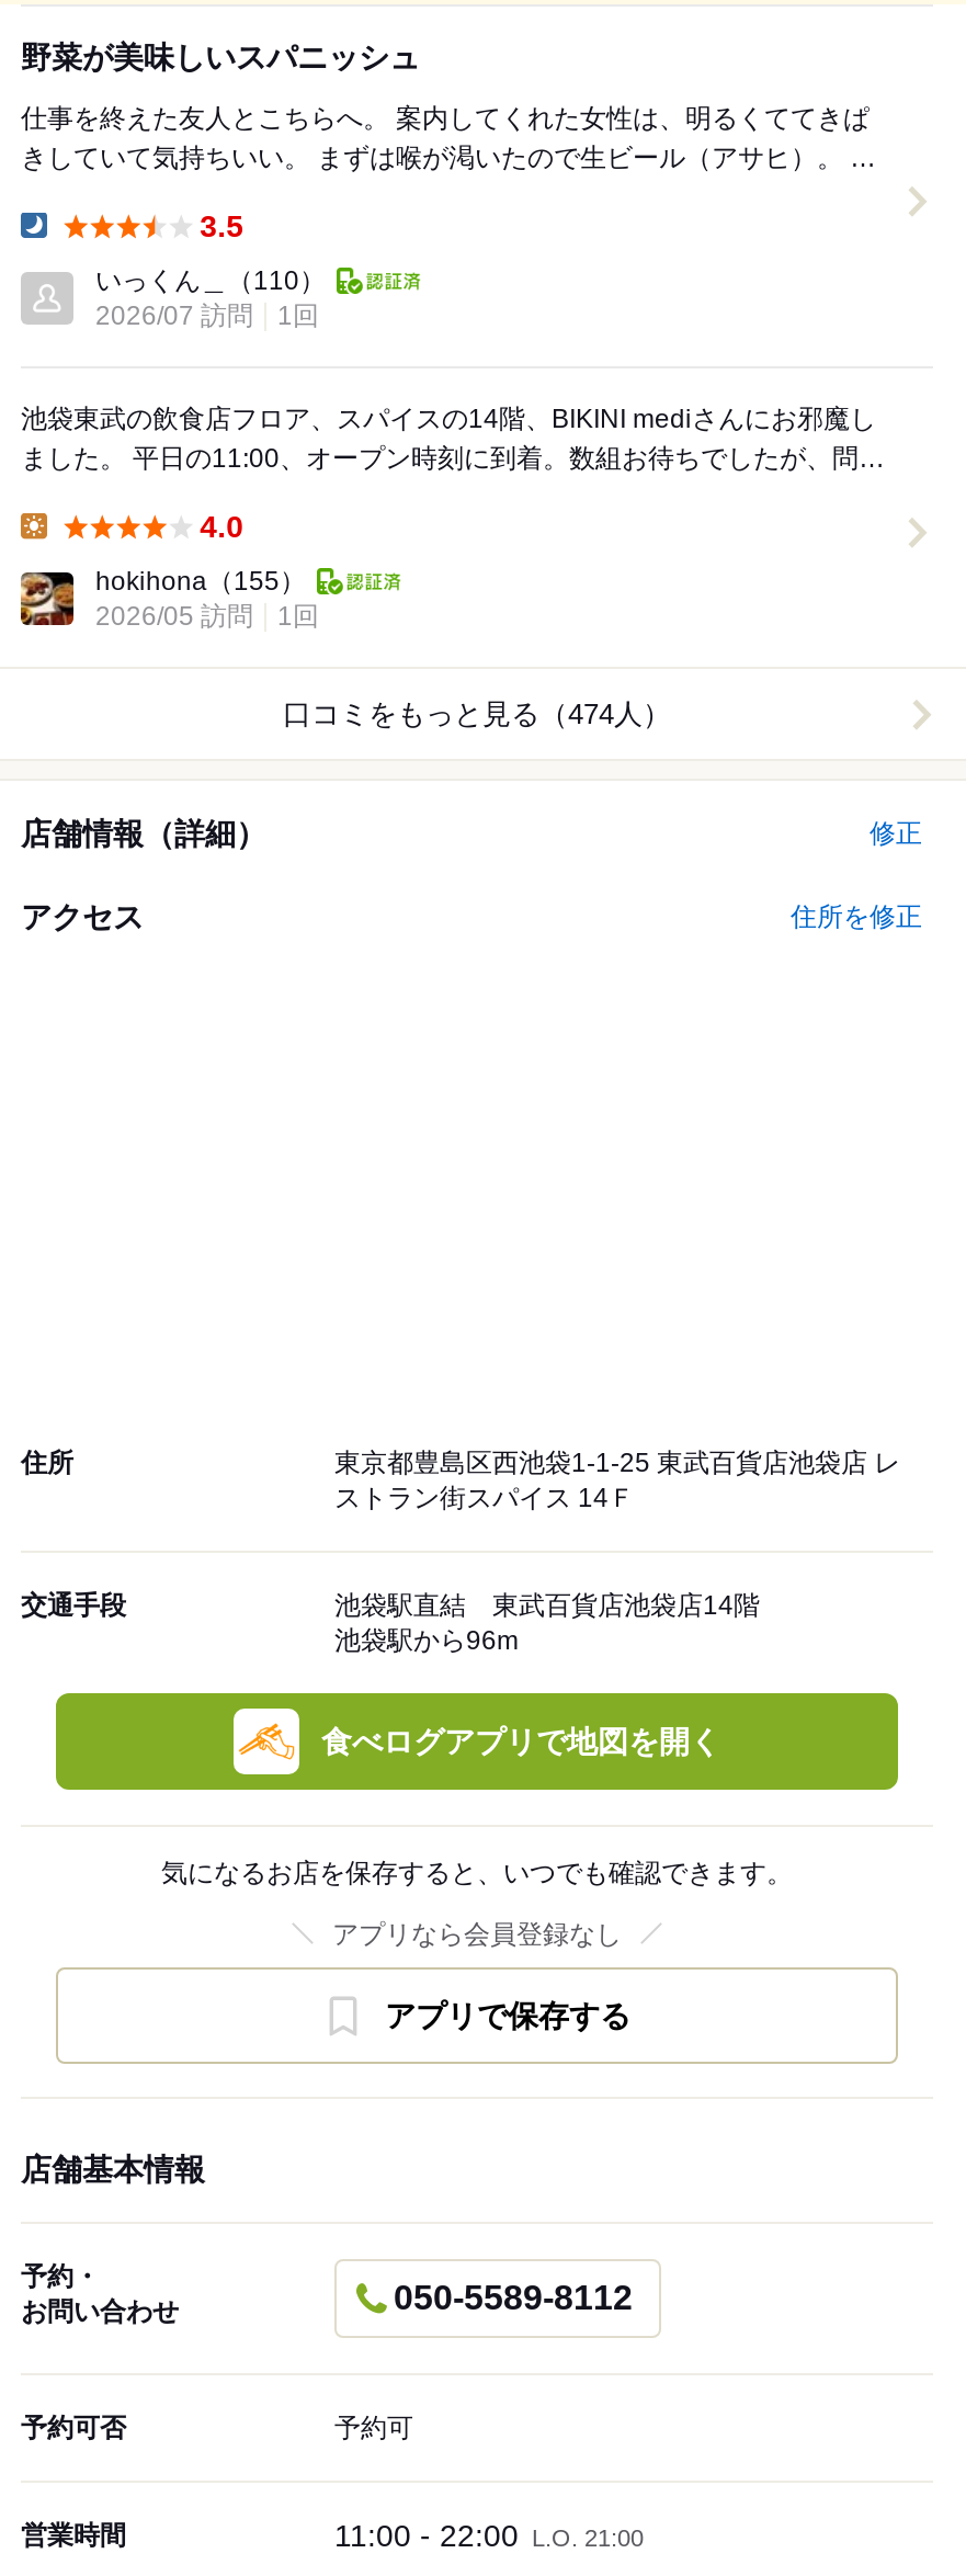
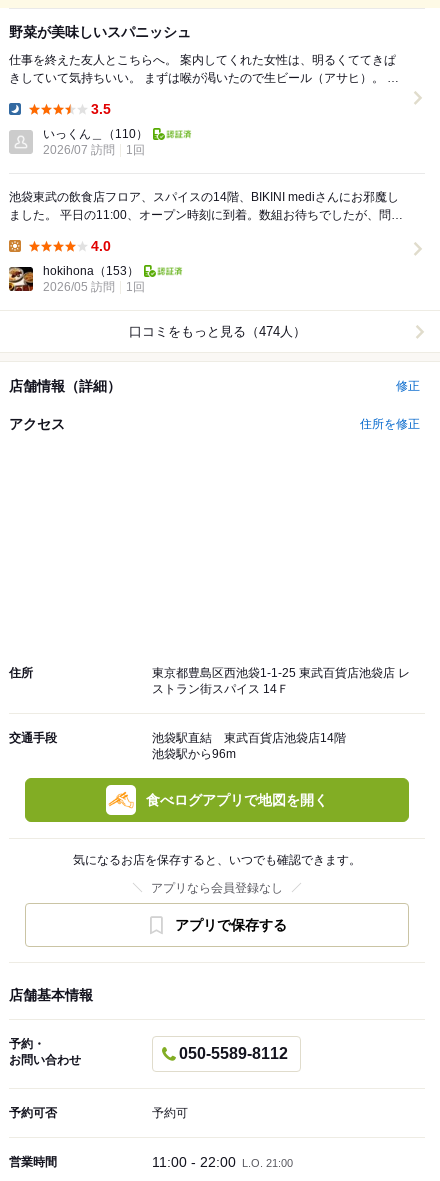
[95,566,306,597] hokihona（155） -> [43,264,139,278] hokihona（153）

